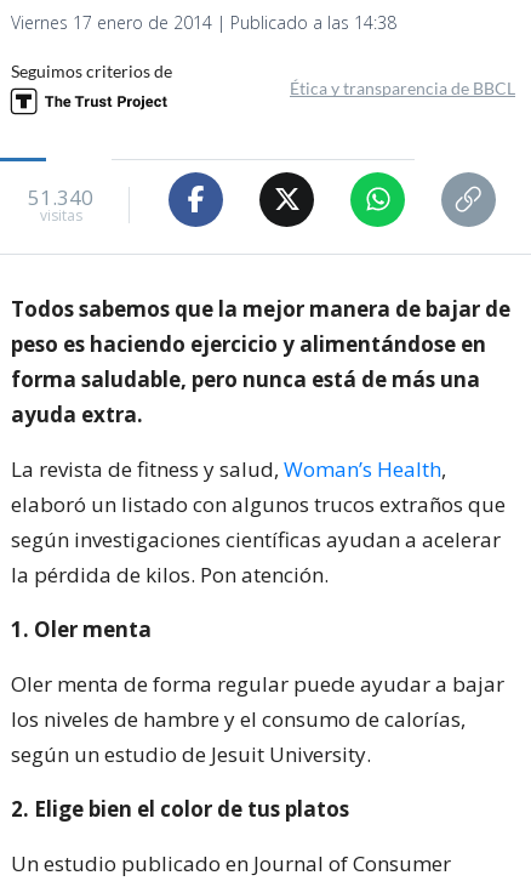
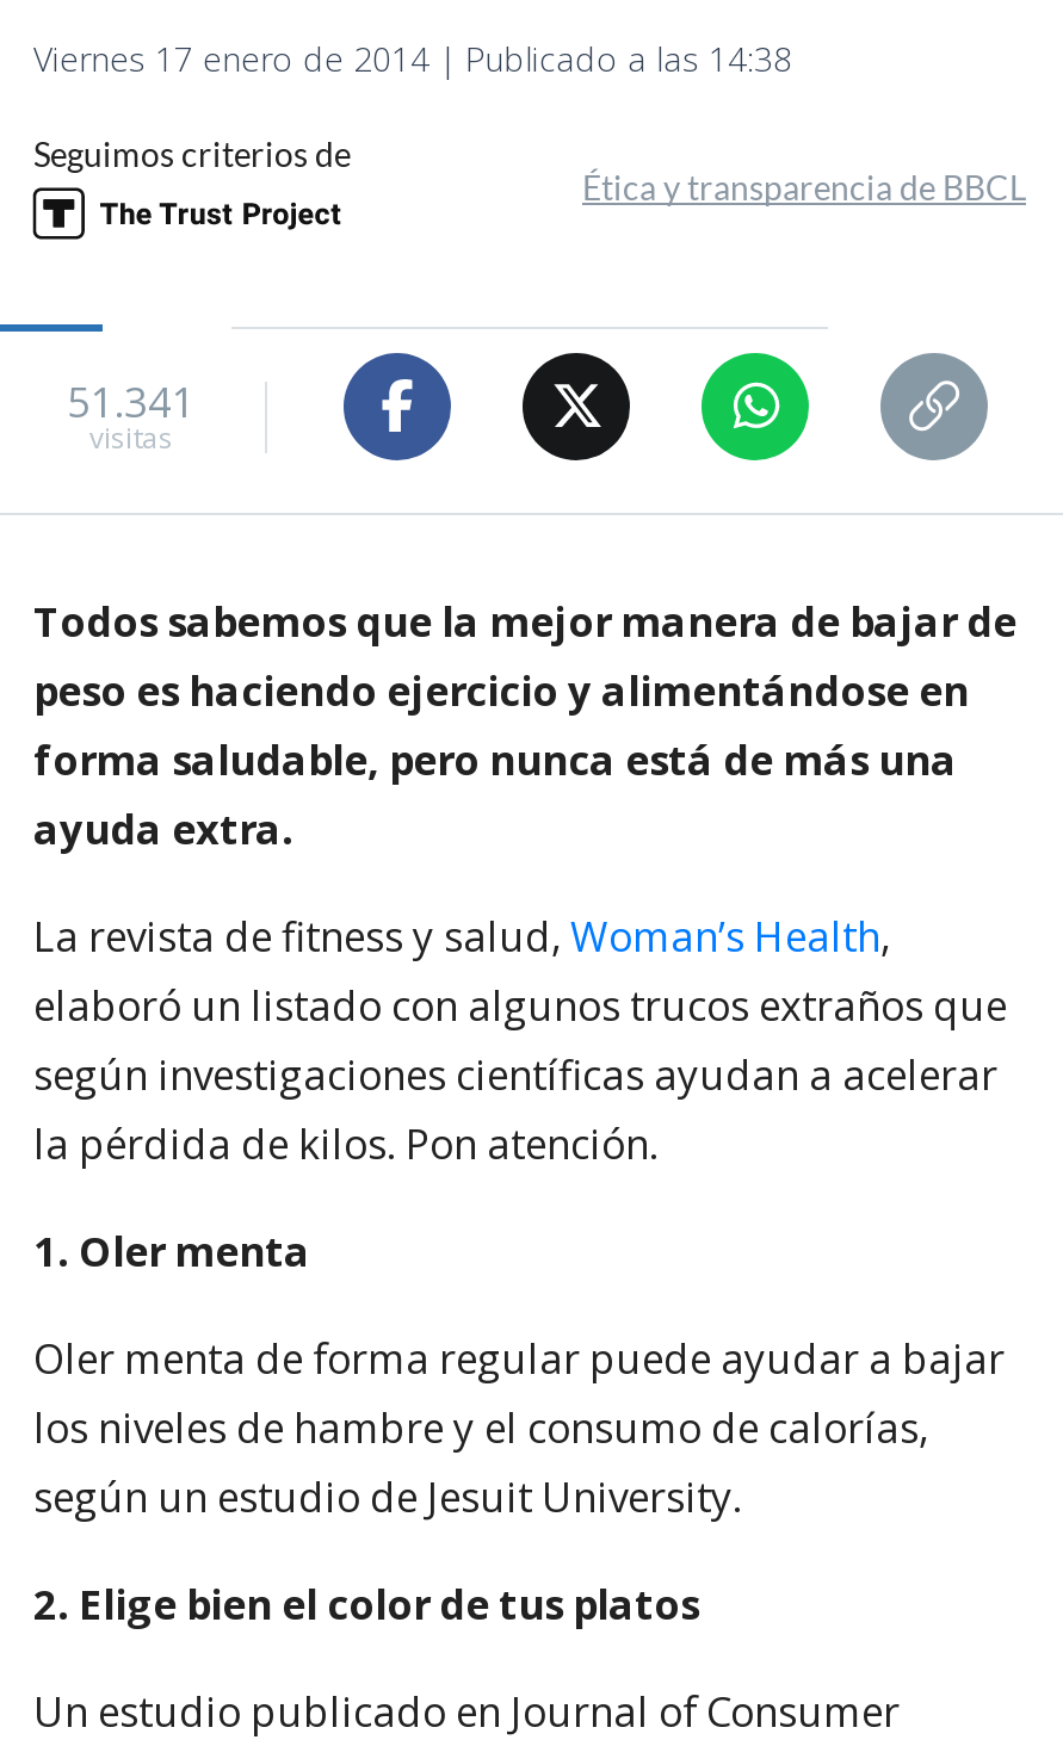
[28,184,93,212] 51.340 -> [67,375,196,430] 51.341

